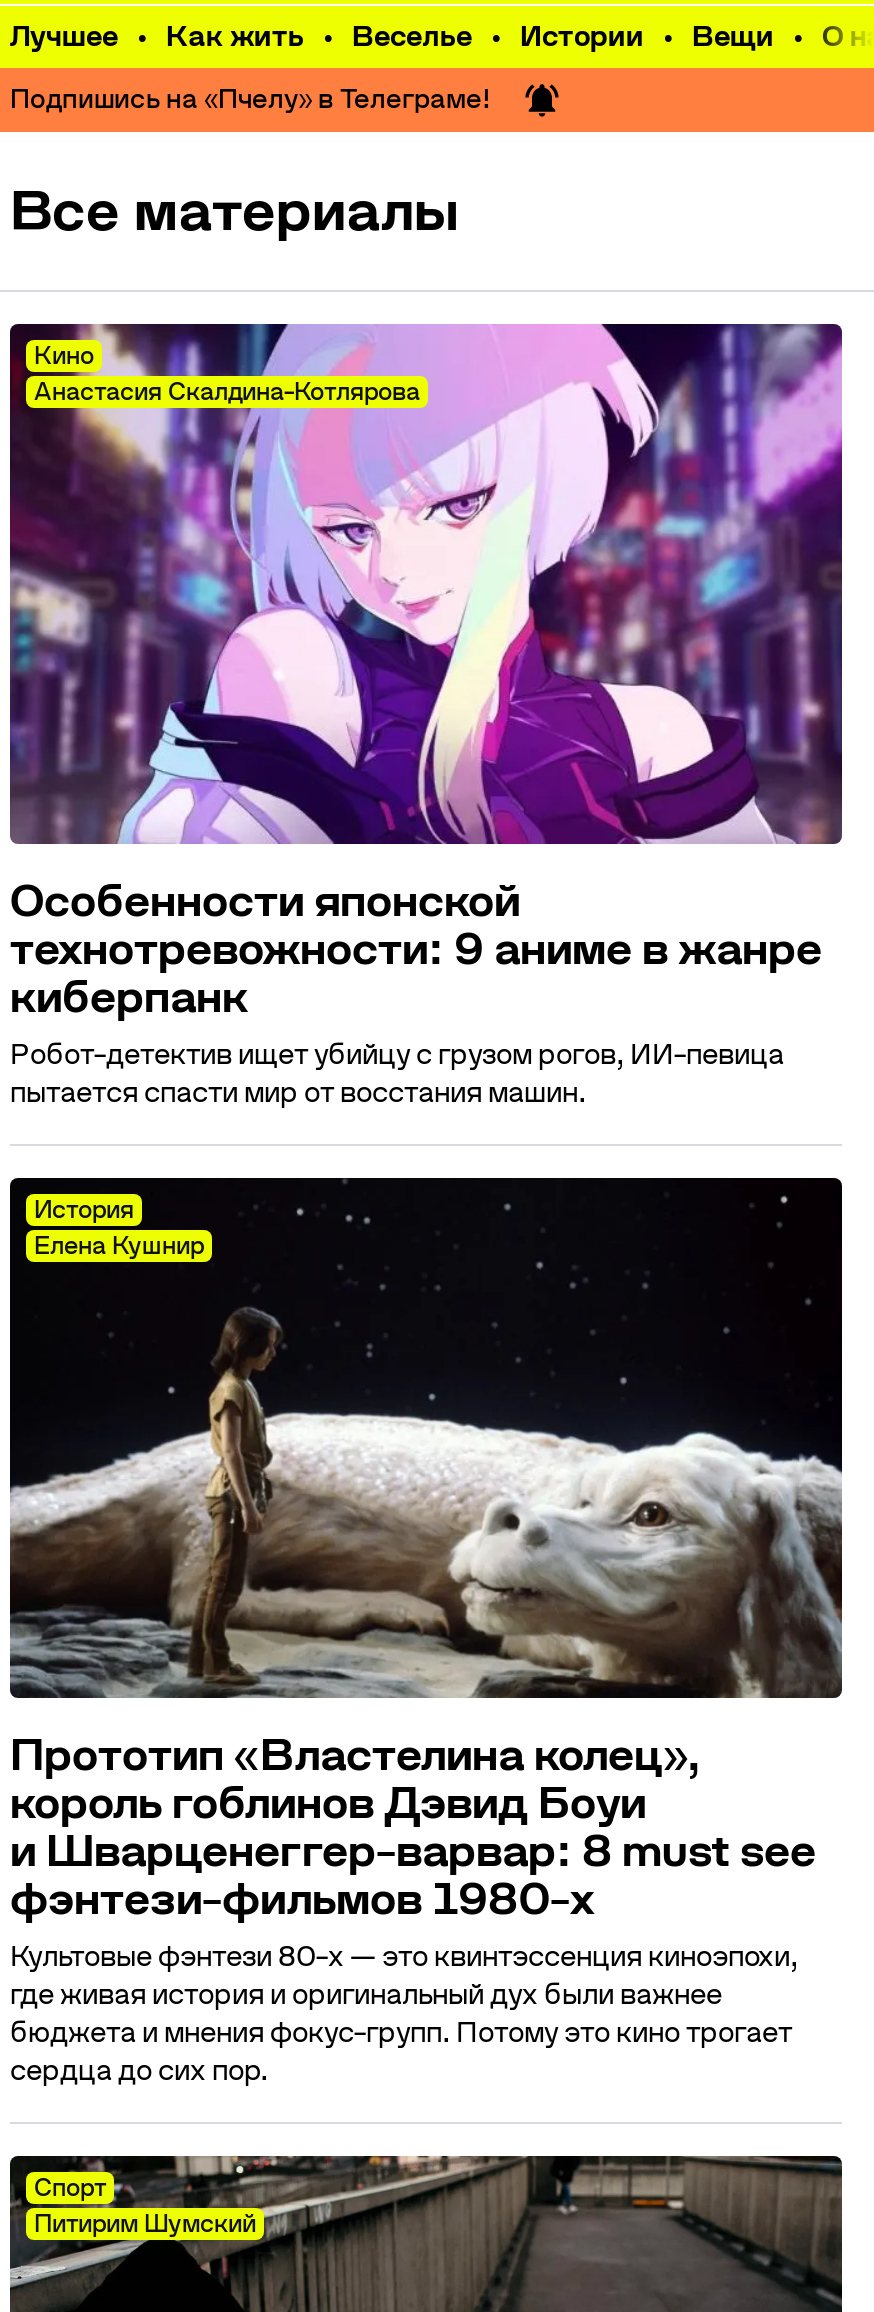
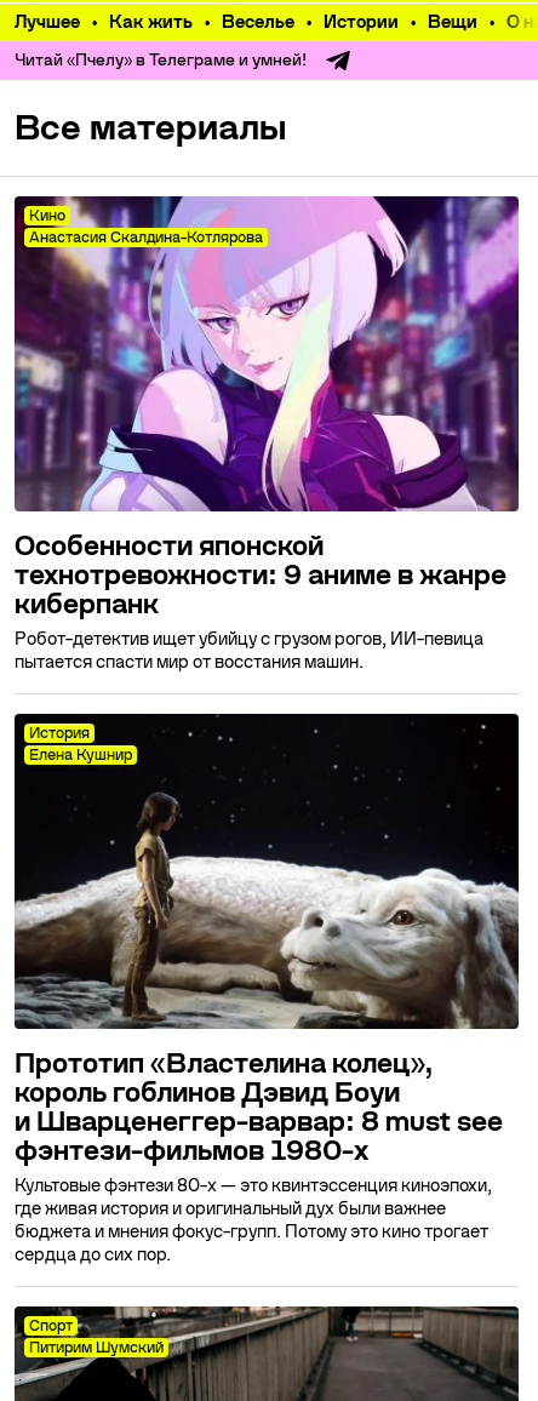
[10,84,490,114] Подпишись на «Пчелу» в Телеграме! -> [15,51,307,69] Читай «Пчелу» в Телеграме и умней!

